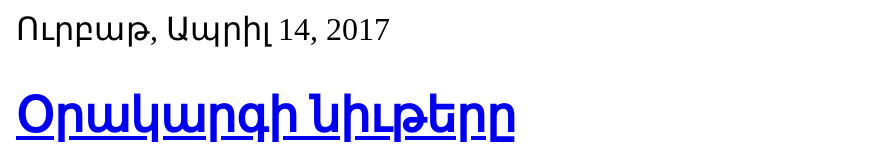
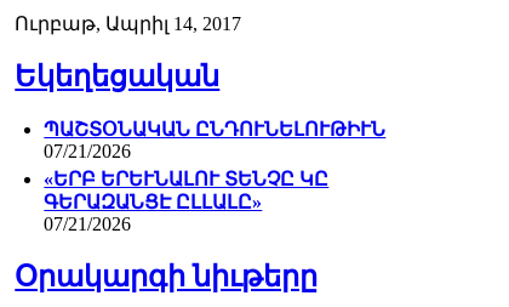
none -> [15,61,386,234] Եկեղեցական | ՊԱՇՏՕՆԱԿԱՆ ԸՆԴՈՒՆԵԼՈՒԹԻՒՆ | 07/21/2026 | «ԵՐԲ ԵՐԵՒՆԱԼՈՒ ՏԵՆՉԸ ԿԸ | ԳԵՐԱԶԱՆՑԷ ԸԼԼԱԼԸ» | 07/21/2026

